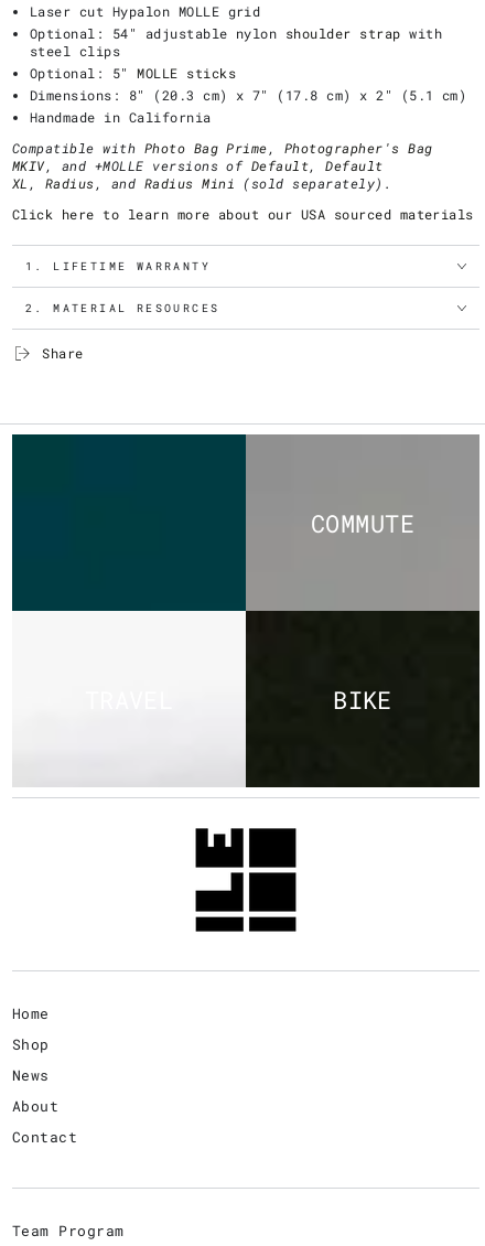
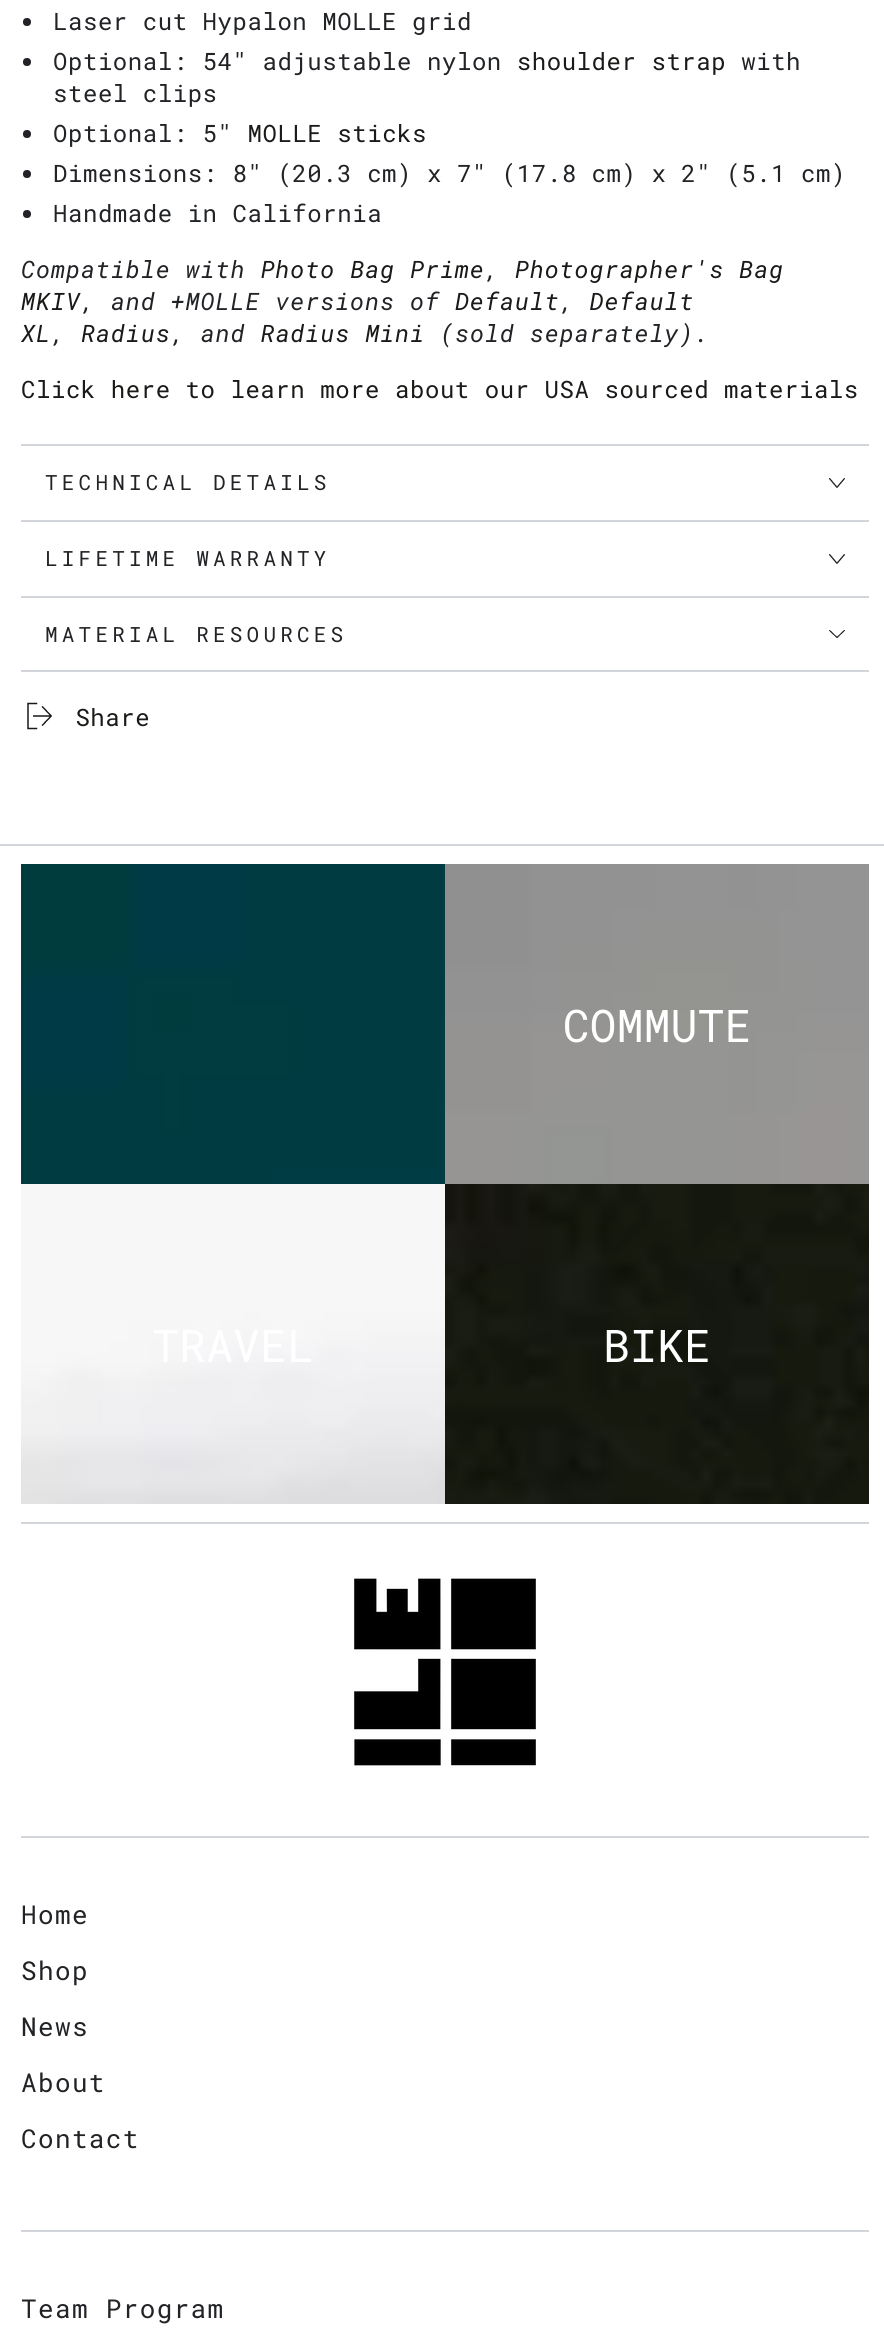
[25,258,220,316] 1. LIFETIME WARRANTY | 2. MATERIAL RESOURCES -> [45,469,347,648] TECHNICAL DETAILS | LIFETIME WARRANTY | MATERIAL RESOURCES

